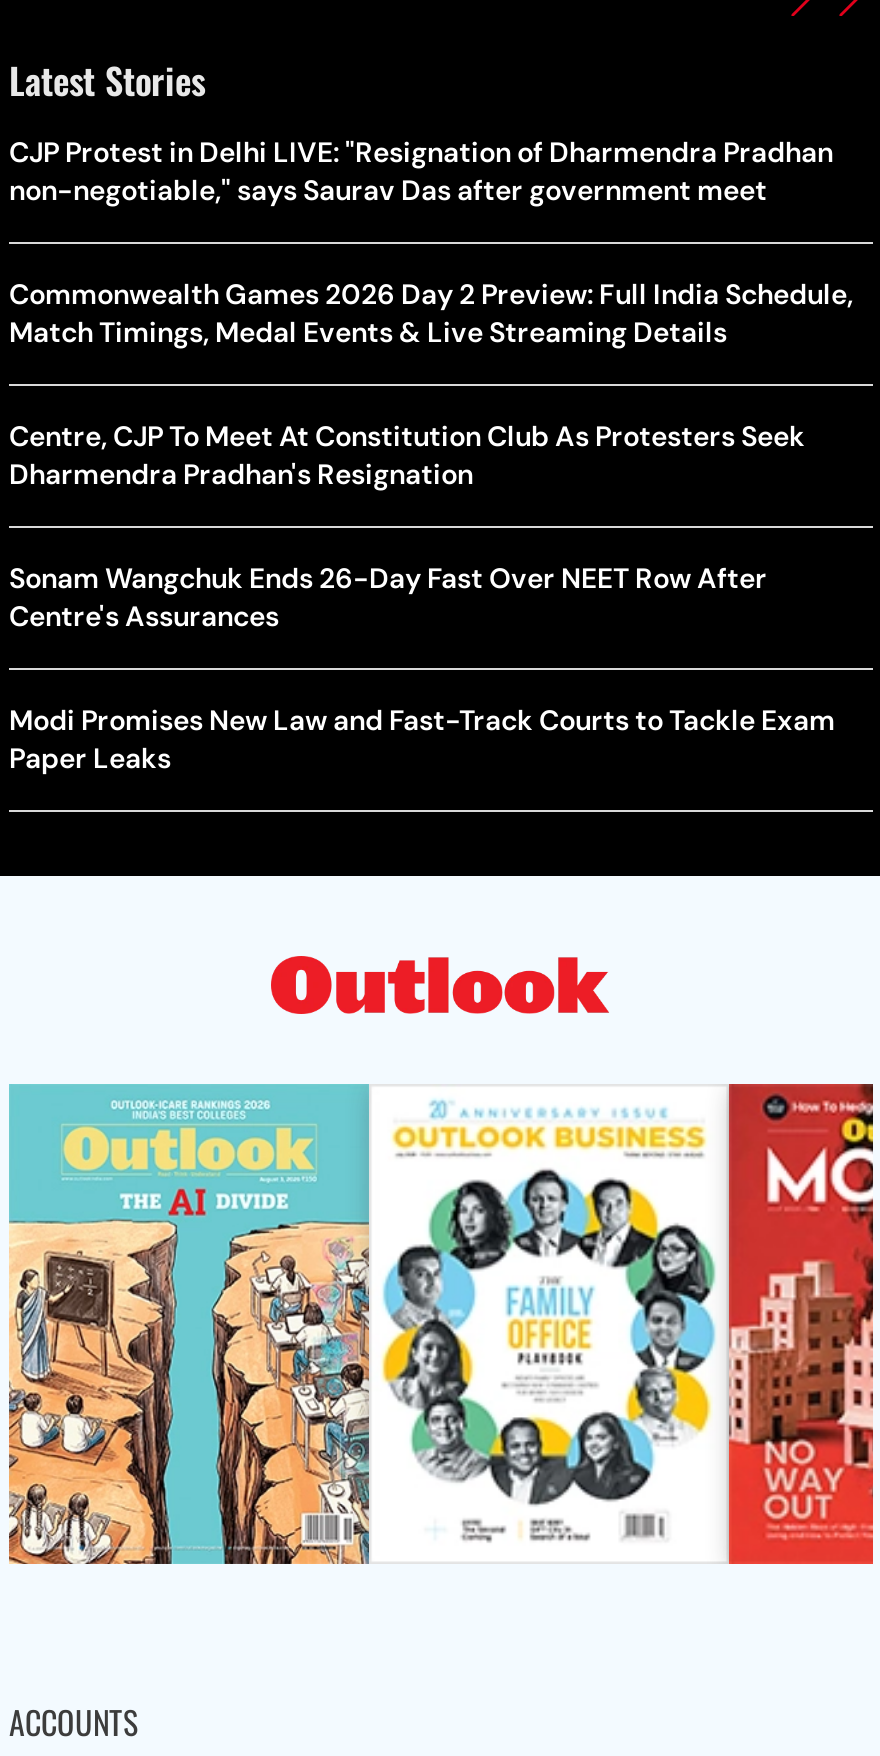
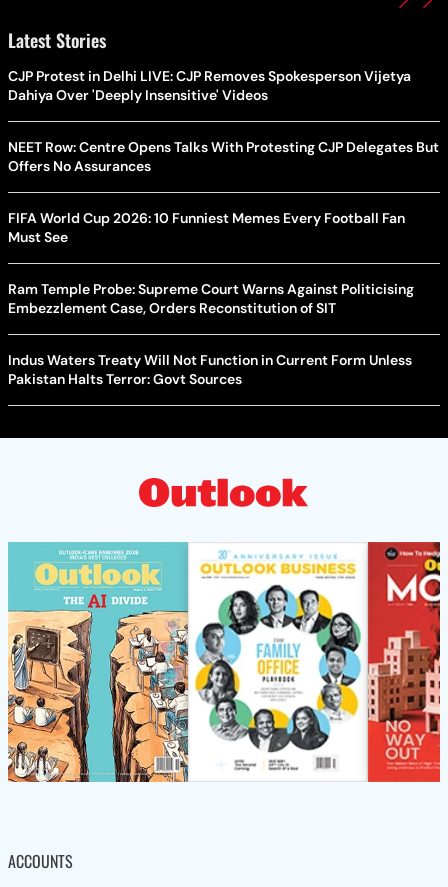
[9,134,833,208] CJP Protest in Delhi LIVE: "Resignation of Dharmendra Pradhan | non-negotiable," says Saurav Das after government meet -> [8,67,411,104] CJP Protest in Delhi LIVE: CJP Removes Spokesperson Vijetya | Dahiya Over 'Deeply Insensitive' Videos
[9,276,853,350] Commonwealth Games 2026 Day 2 Preview: Full India Schedule, | Match Timings, Medal Events & Live Streaming Details -> [8,138,439,175] NEET Row: Centre Opens Talks With Protesting CJP Delegates But | Offers No Assurances
[9,418,805,492] Centre, CJP To Meet At Constitution Club As Protesters Seek | Dharmendra Pradhan's Resignation -> [8,209,405,246] FIFA World Cup 2026: 10 Funniest Memes Every Football Fan | Must See
[9,560,767,634] Sonam Wangchuk Ends 26-Day Fast Over NEET Row After | Centre's Assurances -> [8,280,414,317] Ram Temple Probe: Supreme Court Warns Against Politicising | Embezzlement Case, Orders Reconstitution of SIT
[9,702,835,776] Modi Promises New Law and Fast-Track Courts to Tackle Exam | Paper Leaks -> [8,351,412,388] Indus Waters Treaty Will Not Function in Current Form Unless | Pakistan Halts Terror: Govt Sources

